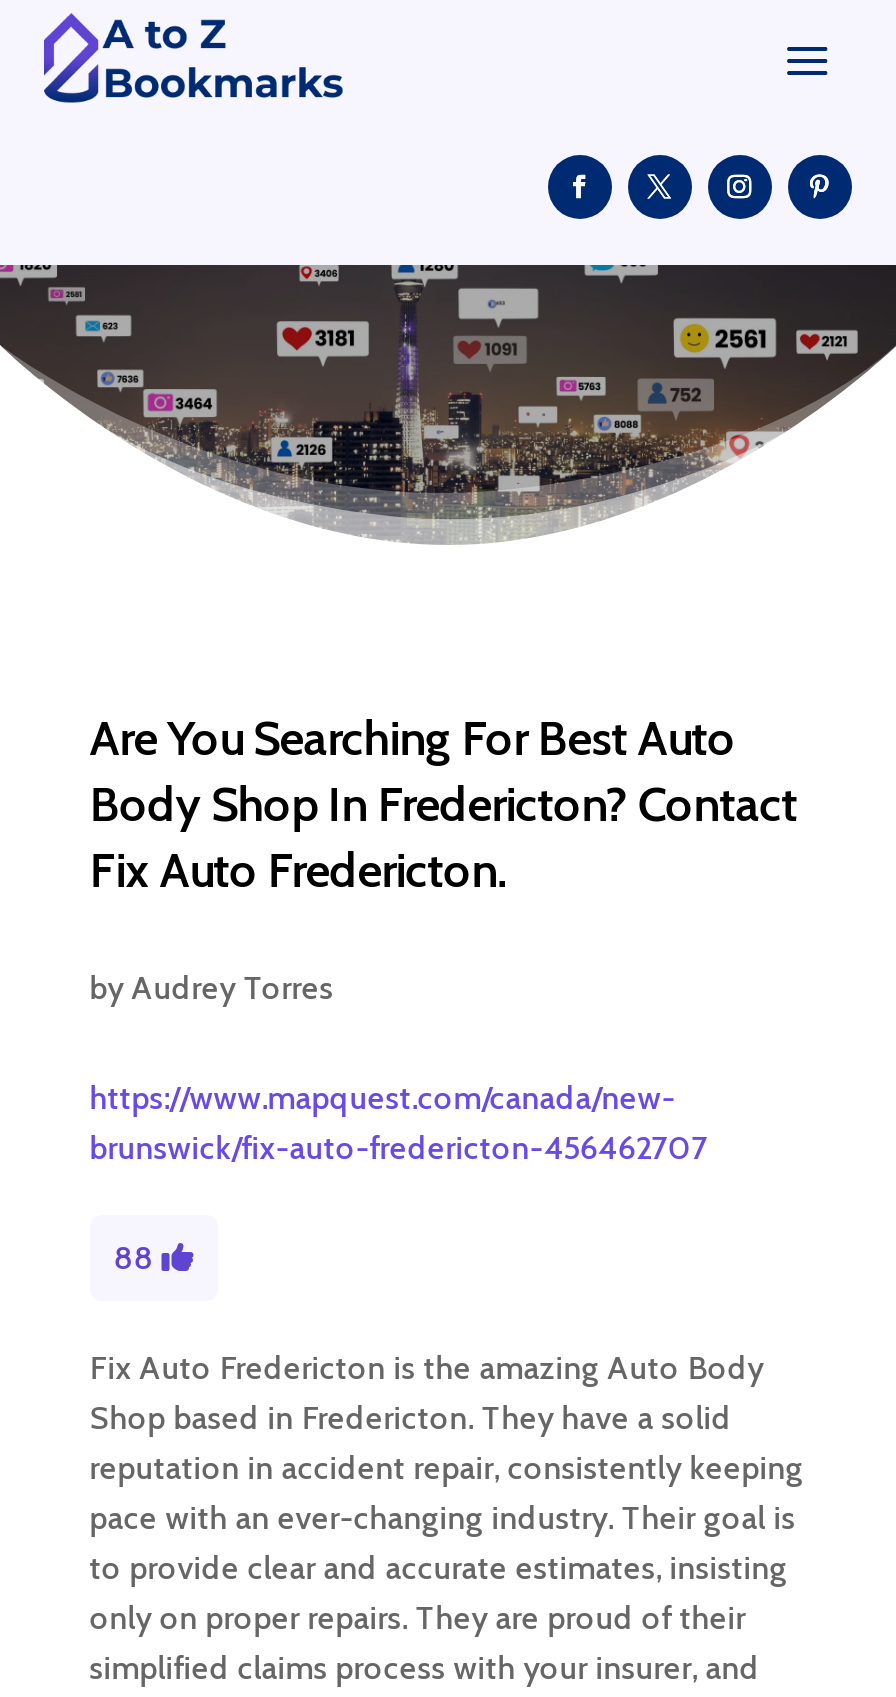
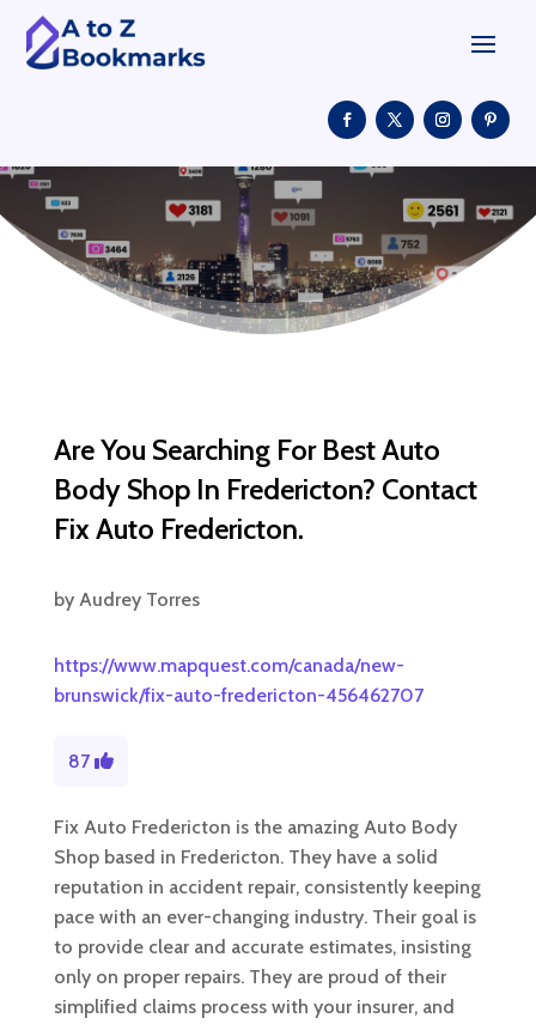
[114,1240,162,1278] 88 -> [68,750,94,773] 87

